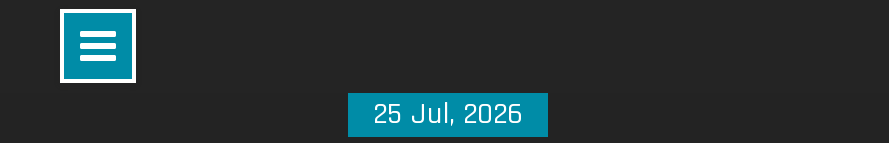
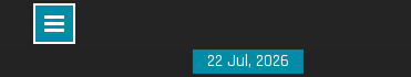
[373,95,523,133] 25 Jul, 2026 -> [207,51,289,71] 22 Jul, 2026

